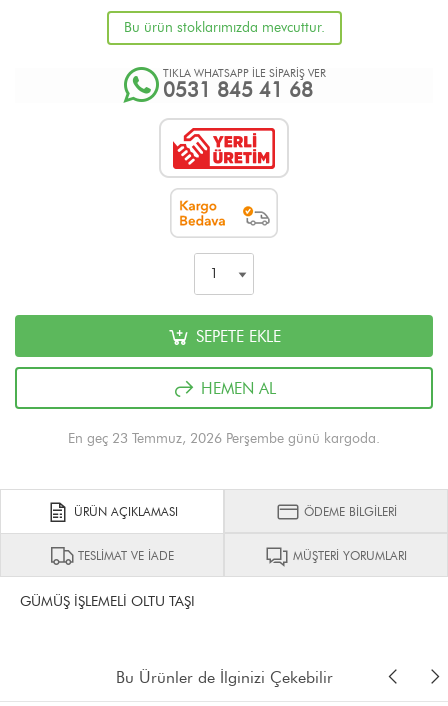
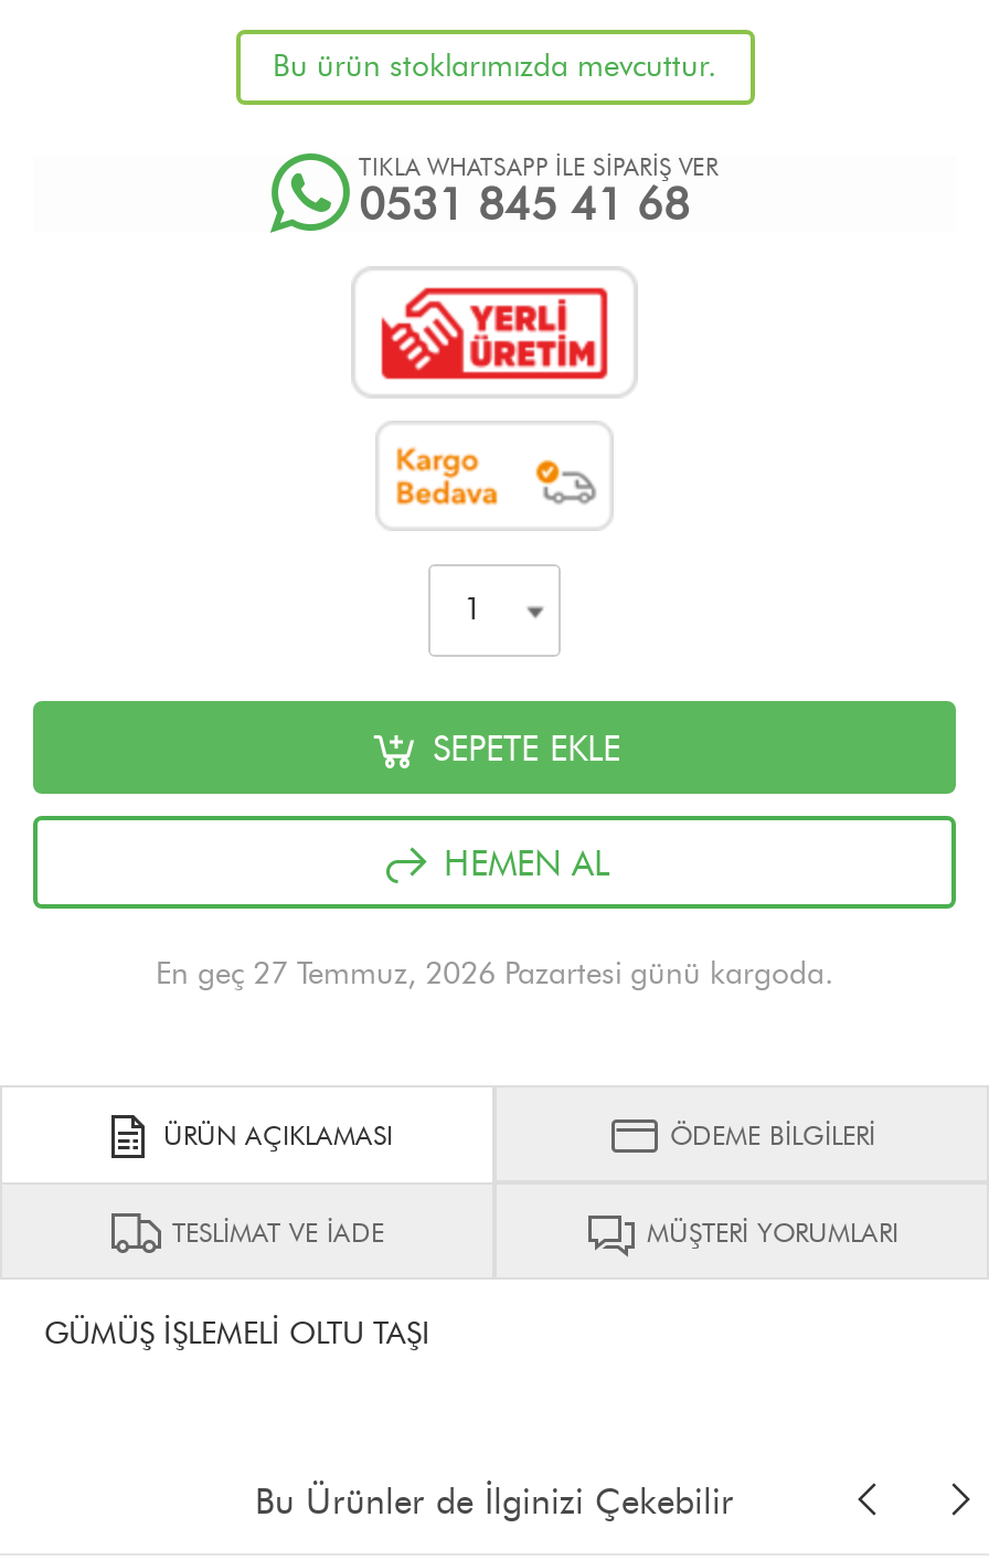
[68,430,380,447] En geç 23 Temmuz, 2026 Perşembe günü kargoda. -> [156,955,833,992] En geç 27 Temmuz, 2026 Pazartesi günü kargoda.

